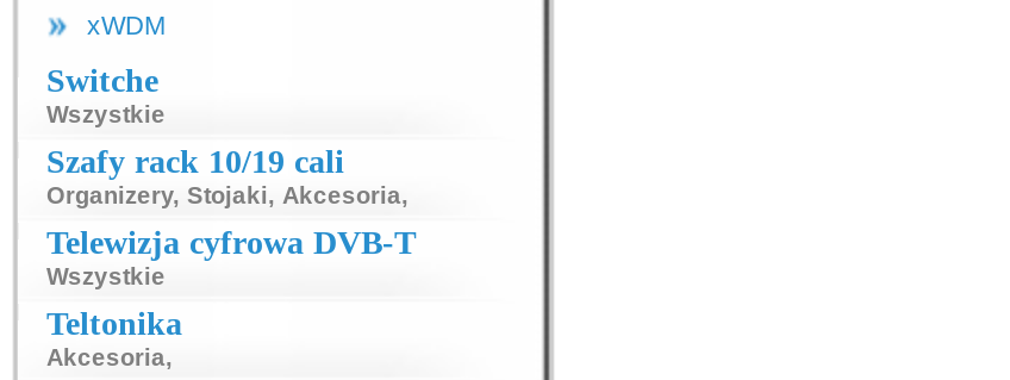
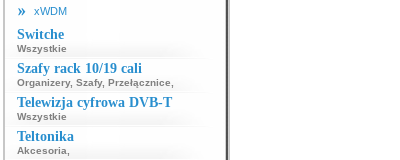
[46,182,409,208] Organizery, Stojaki, Akcesoria, -> [17,77,174,88] Organizery, Szafy, Przełącznice,

